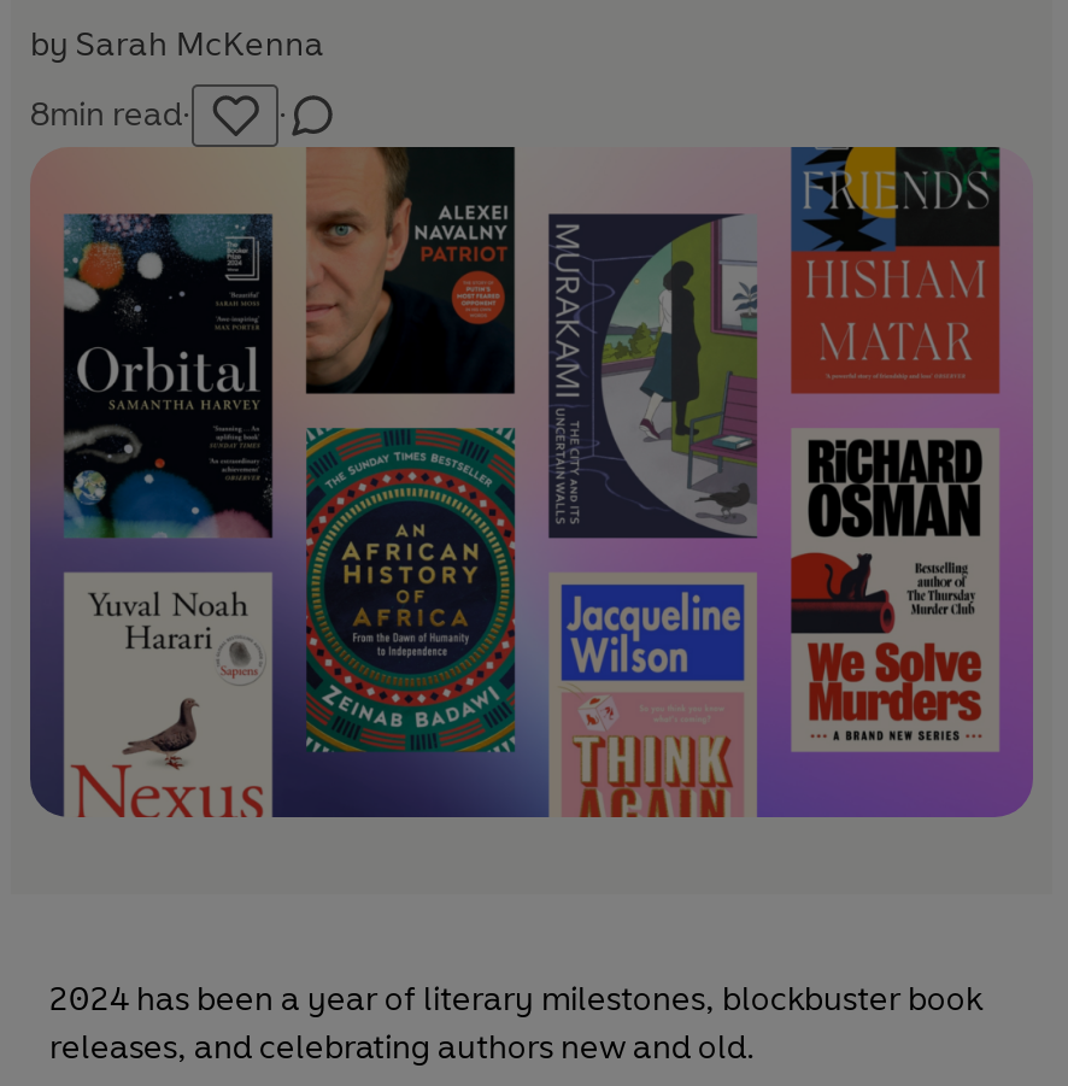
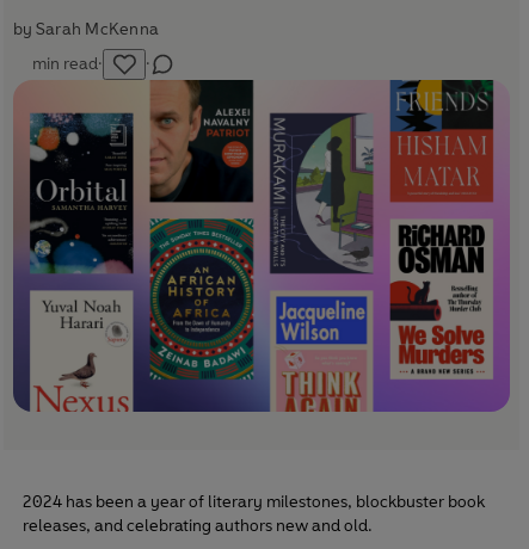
[30,94,192,135] 8min read· -> [32,54,103,74] min read·

